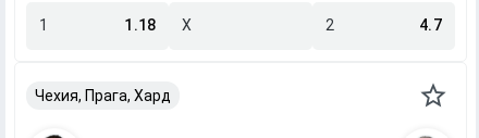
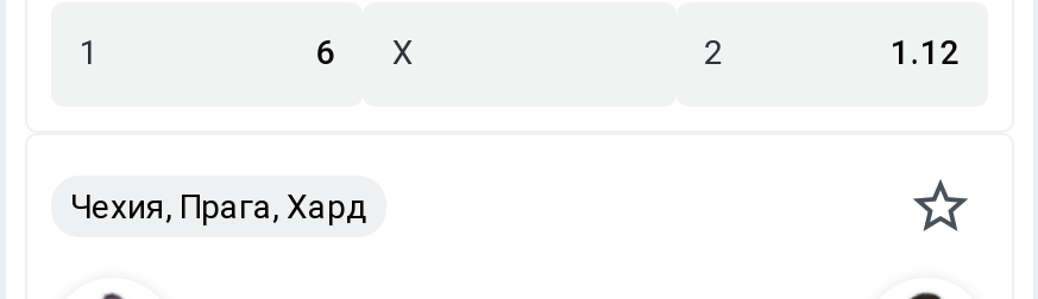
[124,16,192,34] 1.18 X -> [315,33,414,71] 6 X
[419,16,442,34] 4.7 -> [891,33,960,71] 1.12

